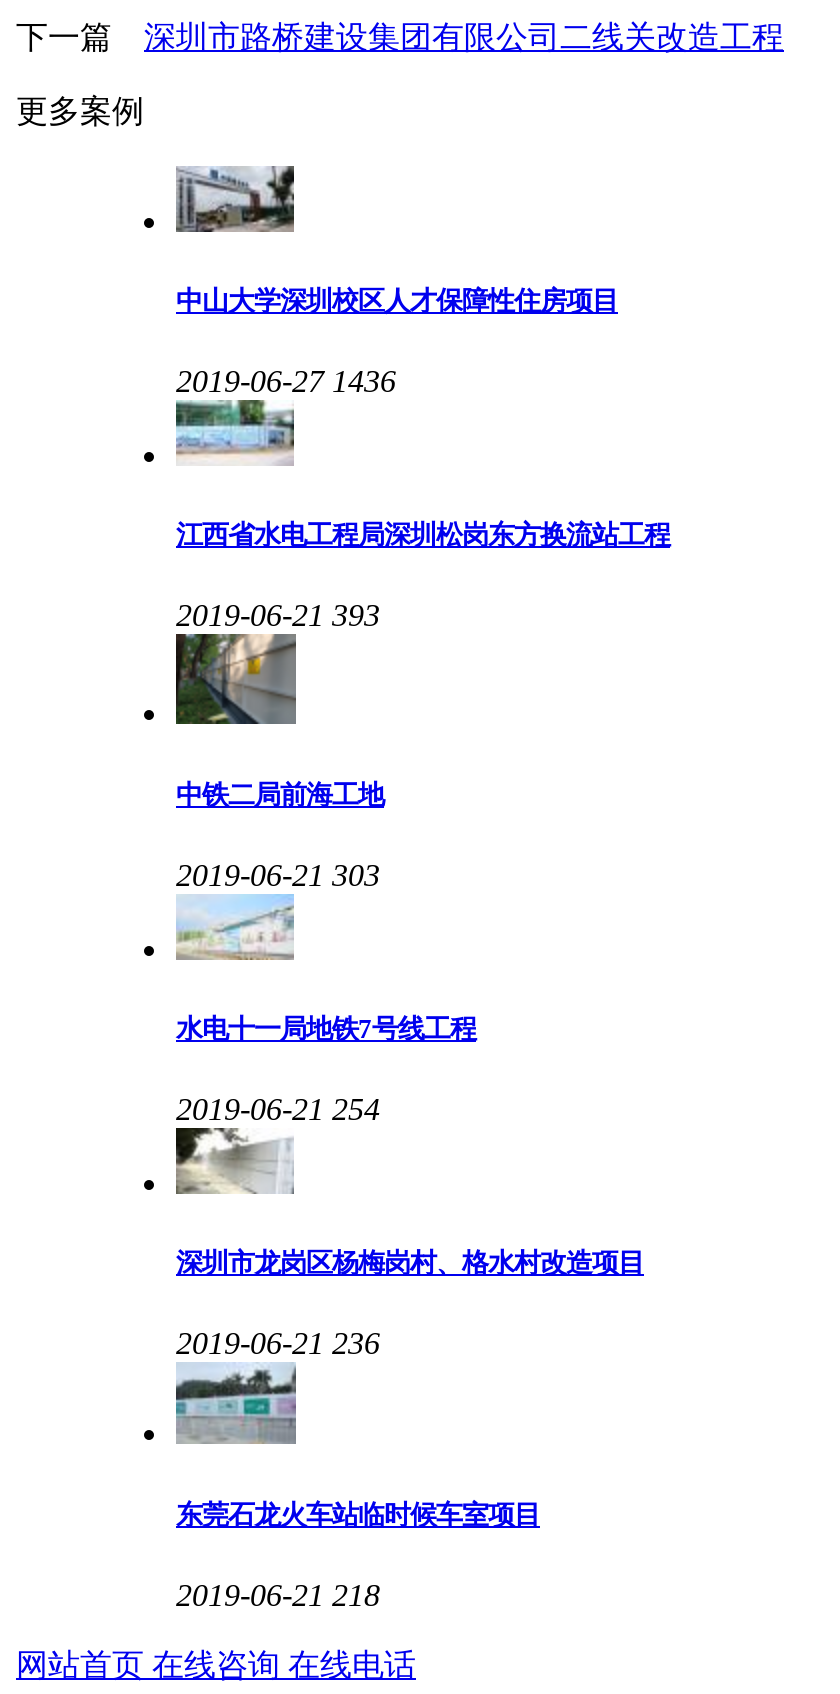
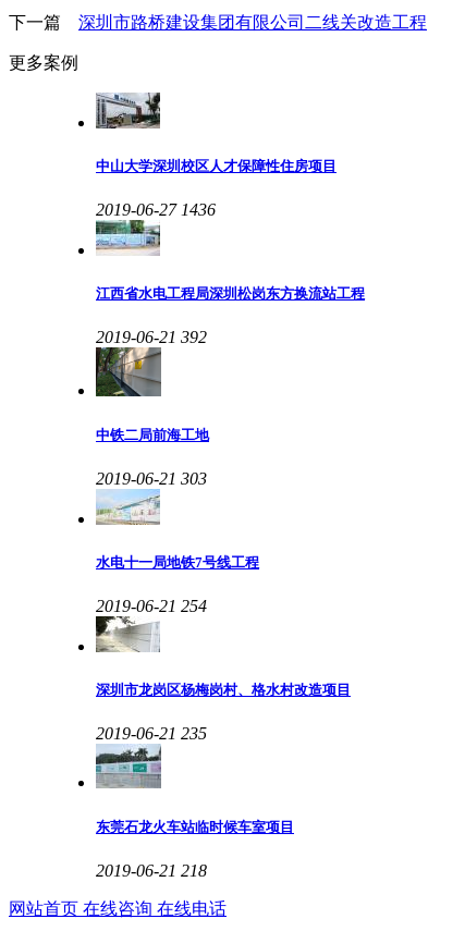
[176,599,380,633] 2019-06-21 393 -> [96,328,207,347] 2019-06-21 392
[176,1327,380,1361] 2019-06-21 236 -> [96,725,207,743] 2019-06-21 235

